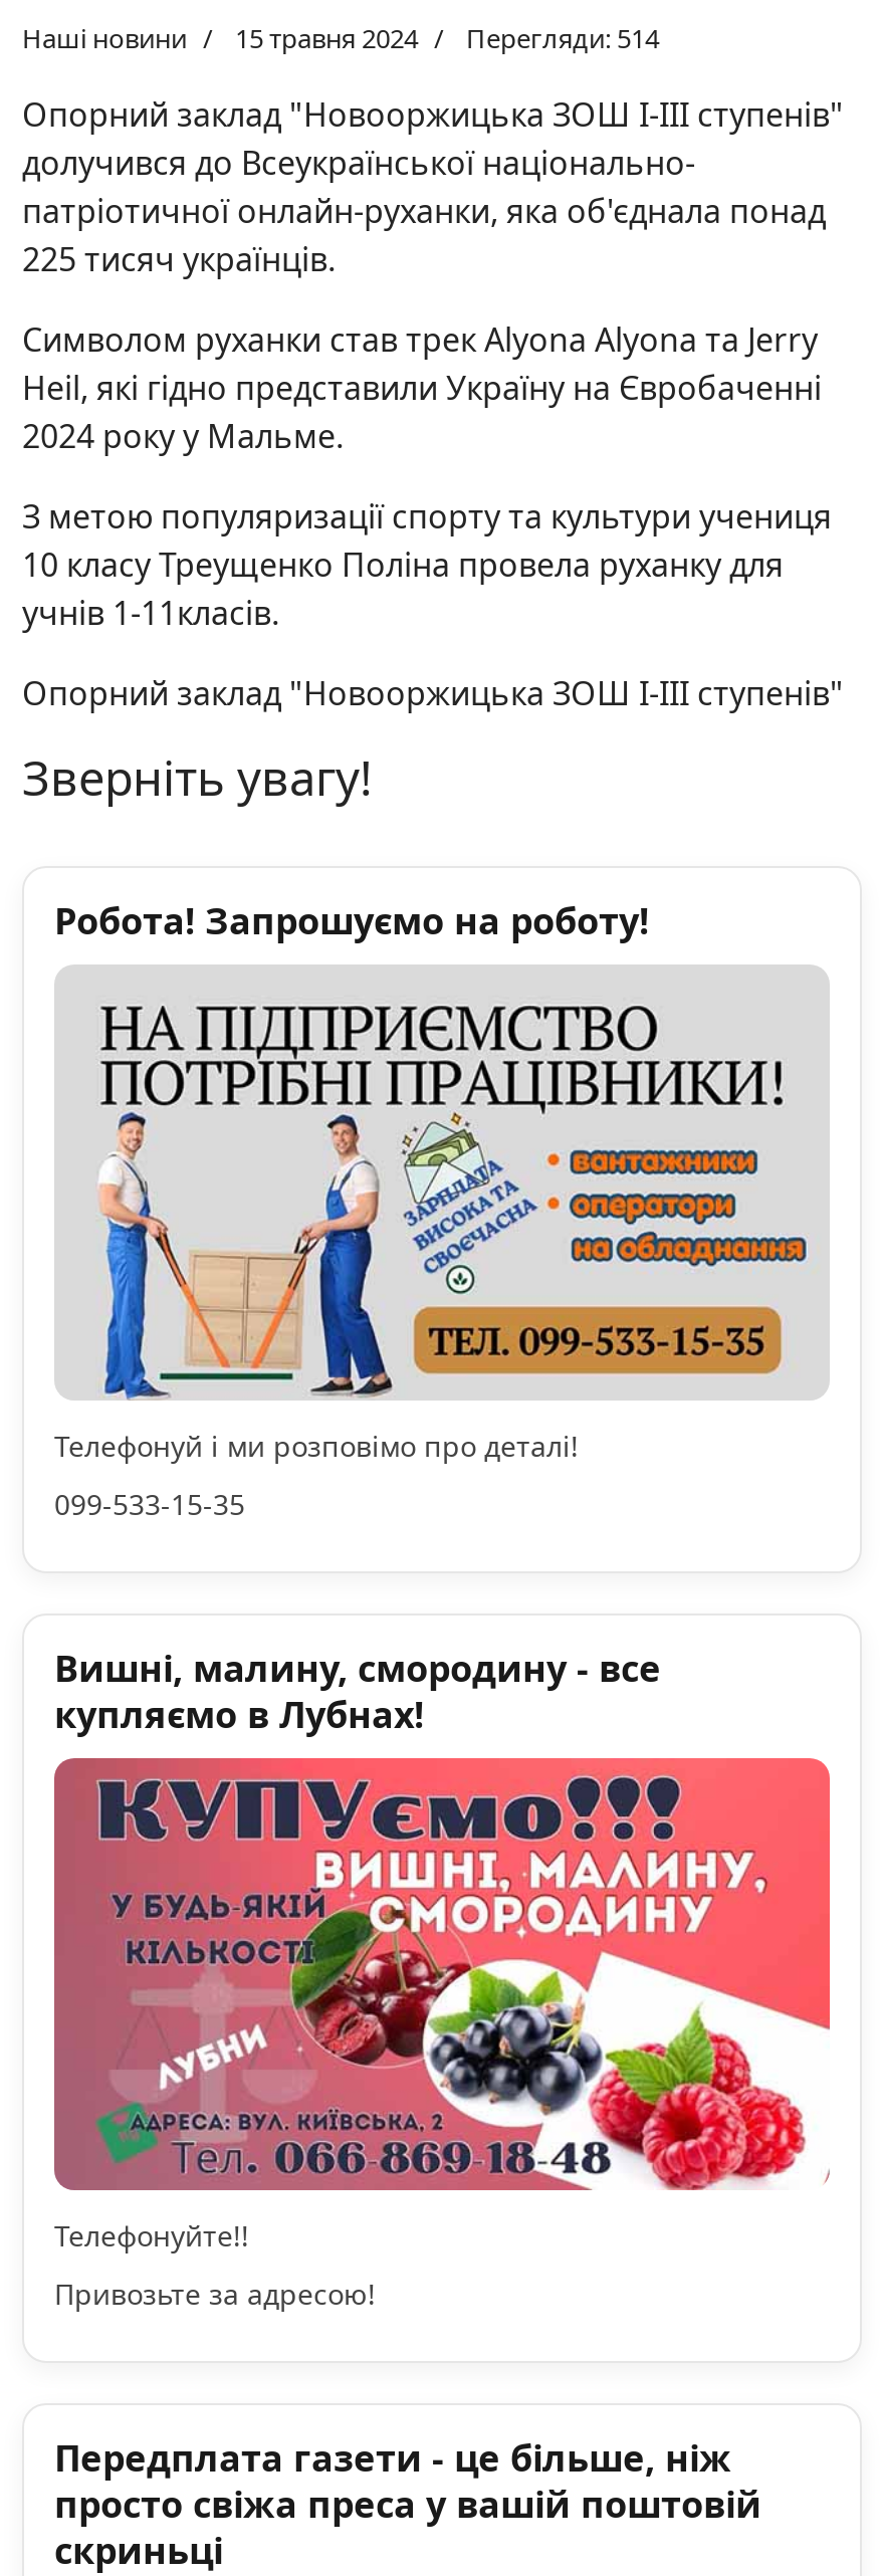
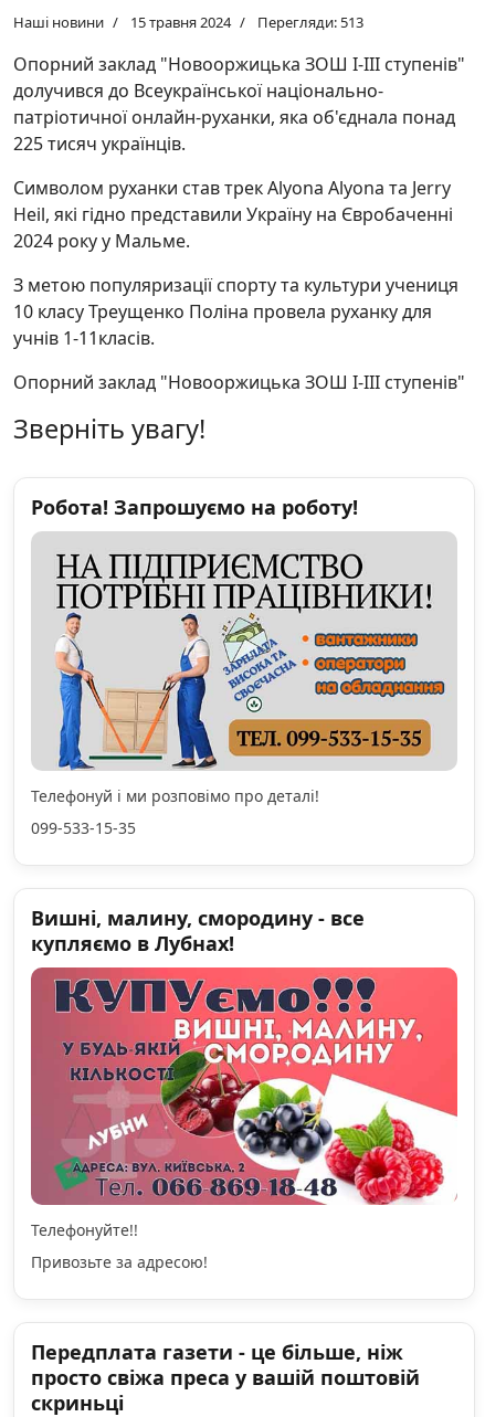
[22,20,659,56] Наші новини 15 травня 2024 Перегляди: 514 -> [13,12,363,32] Наші новини 15 травня 2024 Перегляди: 513

